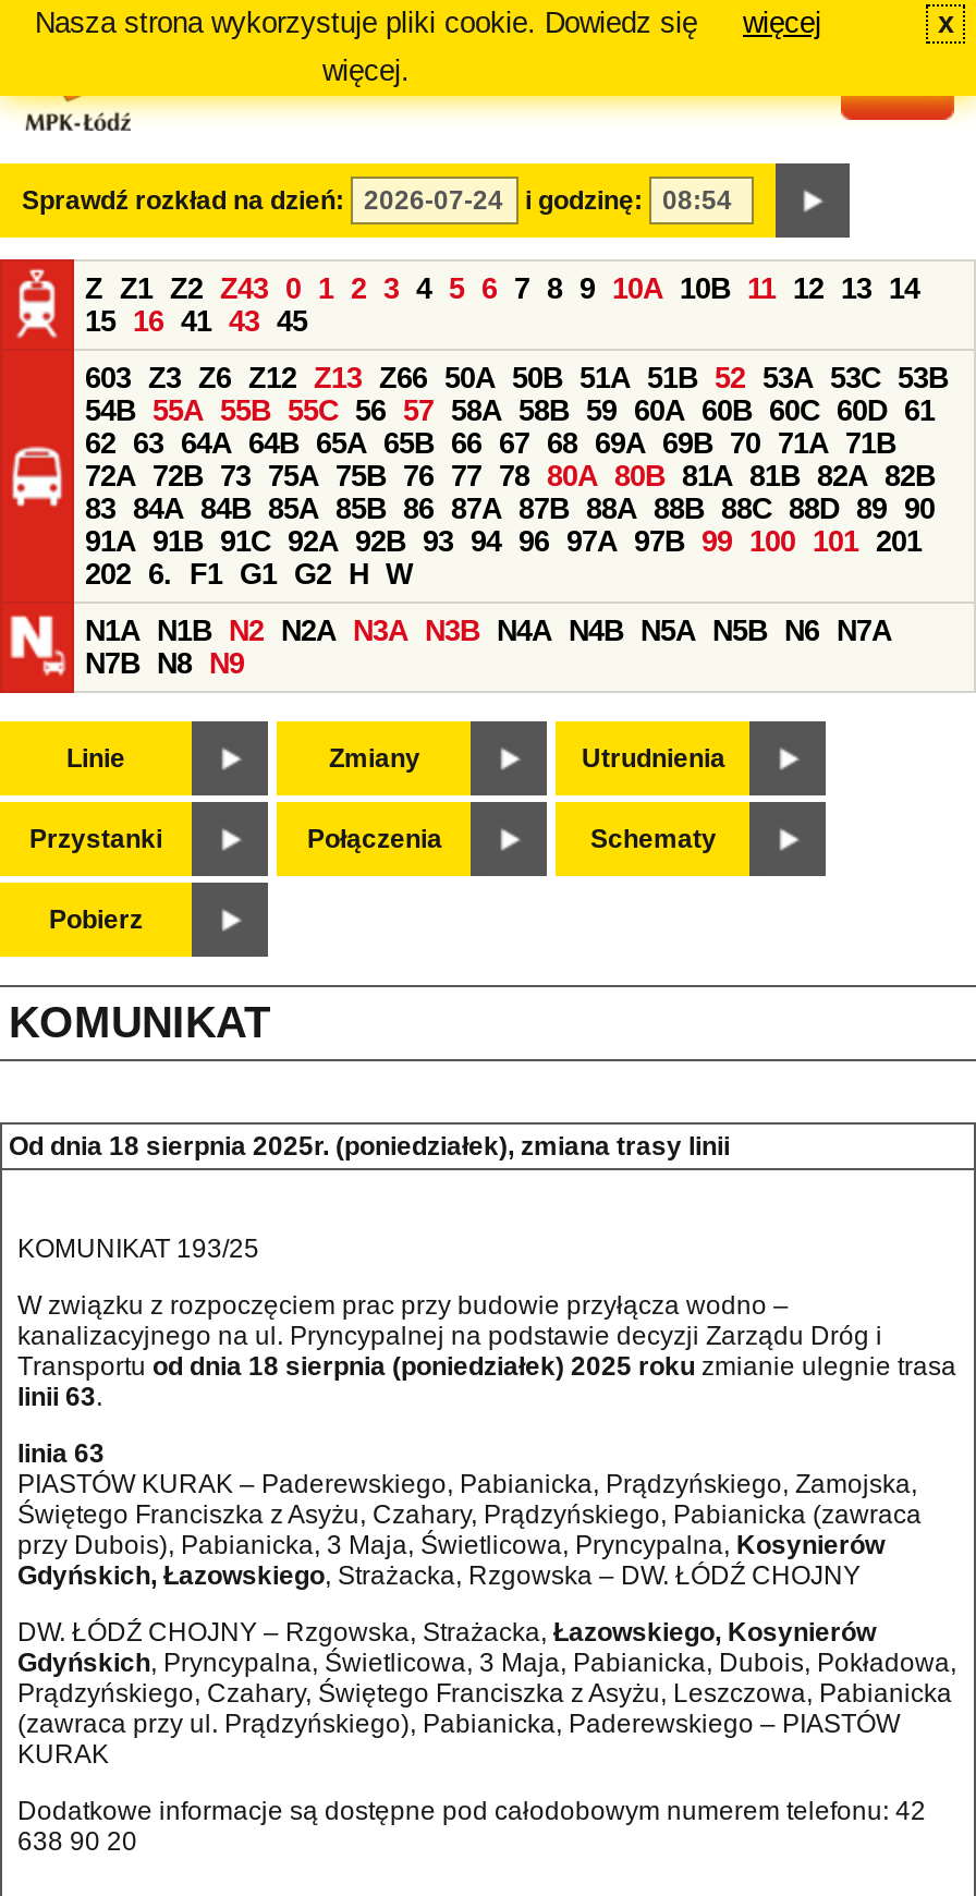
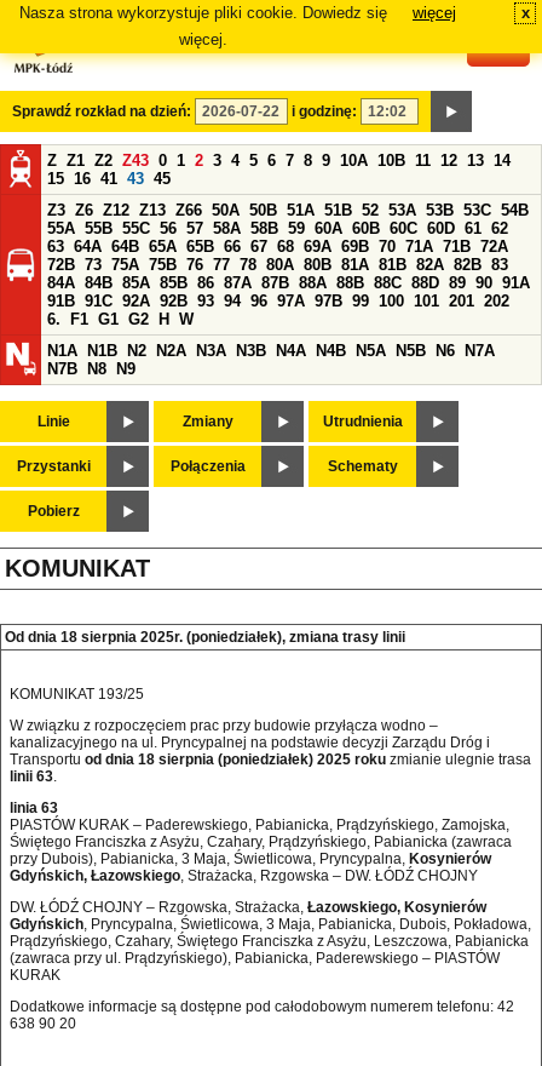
[85,362,948,591] 603 Z3 Z6 Z12 Z13 Z66 50A 50B 51A 51B 52 53A 53C 53B | 54B 55A 55B 55C 56 57 58A 58B 59 60A 60B 60C 60D 61 | 62 63 64A 64B 65A 65B 66 67 68 69A 69B 70 71A 71B | 72A 72B 73 75A 75B 76 77 78 80A 80B 81A 81B 82A 82B | 83 84A 84B 85A 85B 86 87A 87B 88A 88B 88C 88D 89 90 | 91A 91B 91C 92A 92B 93 94 96 97A 97B 99 100 101 201 | 202 6. F1 G1 G2 H W -> [47,201,530,328] Z3 Z6 Z12 Z13 Z66 50A 50B 51A 51B 52 53A 53B 53C 54B | 55A 55B 55C 56 57 58A 58B 59 60A 60B 60C 60D 61 62 | 63 64A 64B 65A 65B 66 67 68 69A 69B 70 71A 71B 72A | 72B 73 75A 75B 76 77 78 80A 80B 81A 81B 82A 82B 83 | 84A 84B 85A 85B 86 87A 87B 88A 88B 88C 88D 89 90 91A | 91B 91C 92A 92B 93 94 96 97A 97B 99 100 101 201 202 | 6. F1 G1 G2 H W

